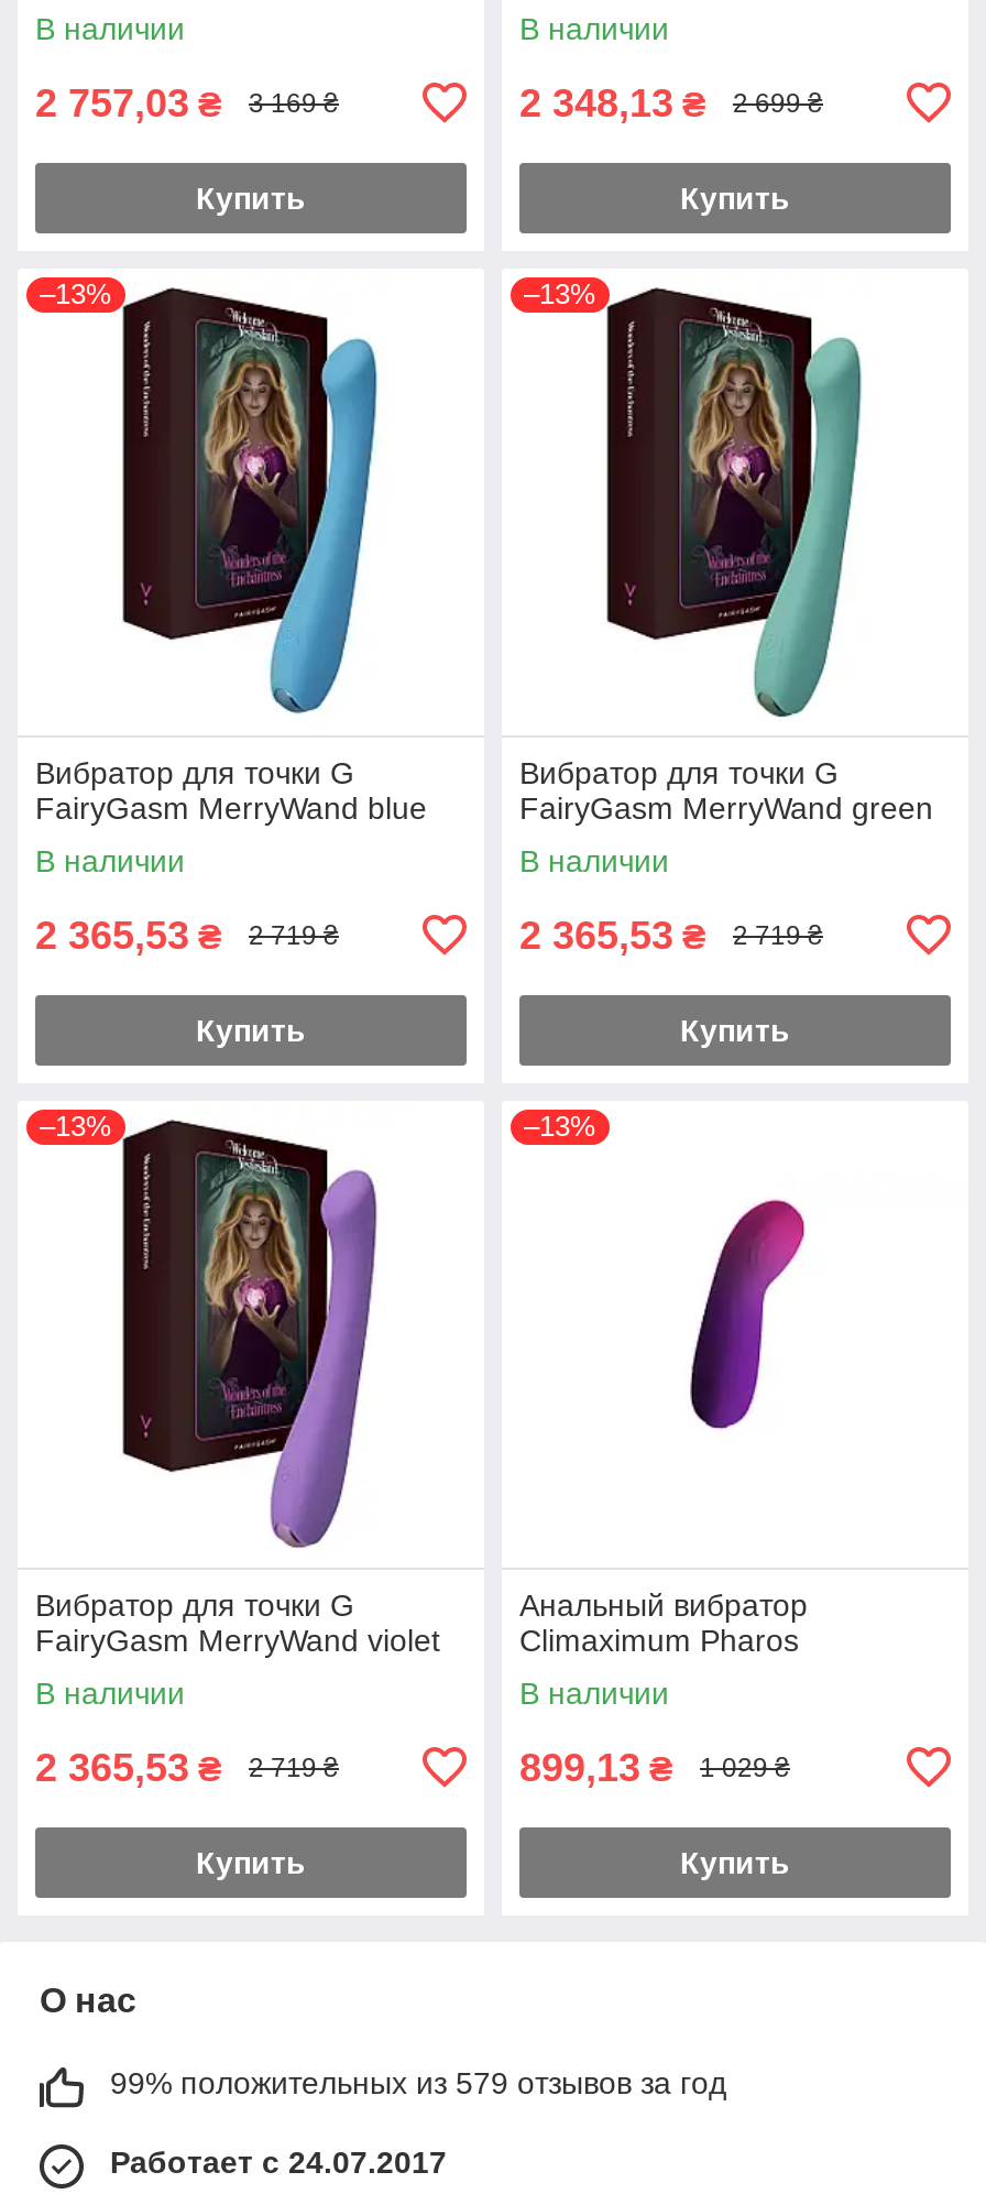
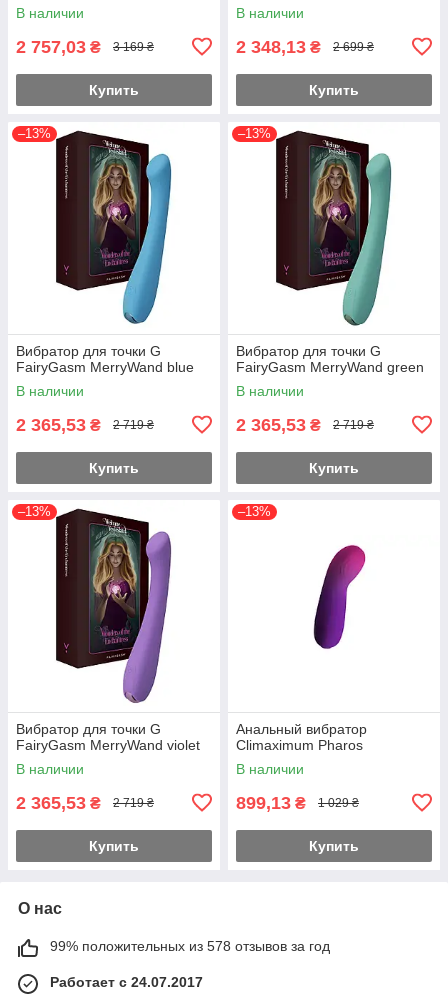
[110,2065,726,2100] 99% положительных из 579 отзывов за год -> [50,938,330,954] 99% положительных из 578 отзывов за год

